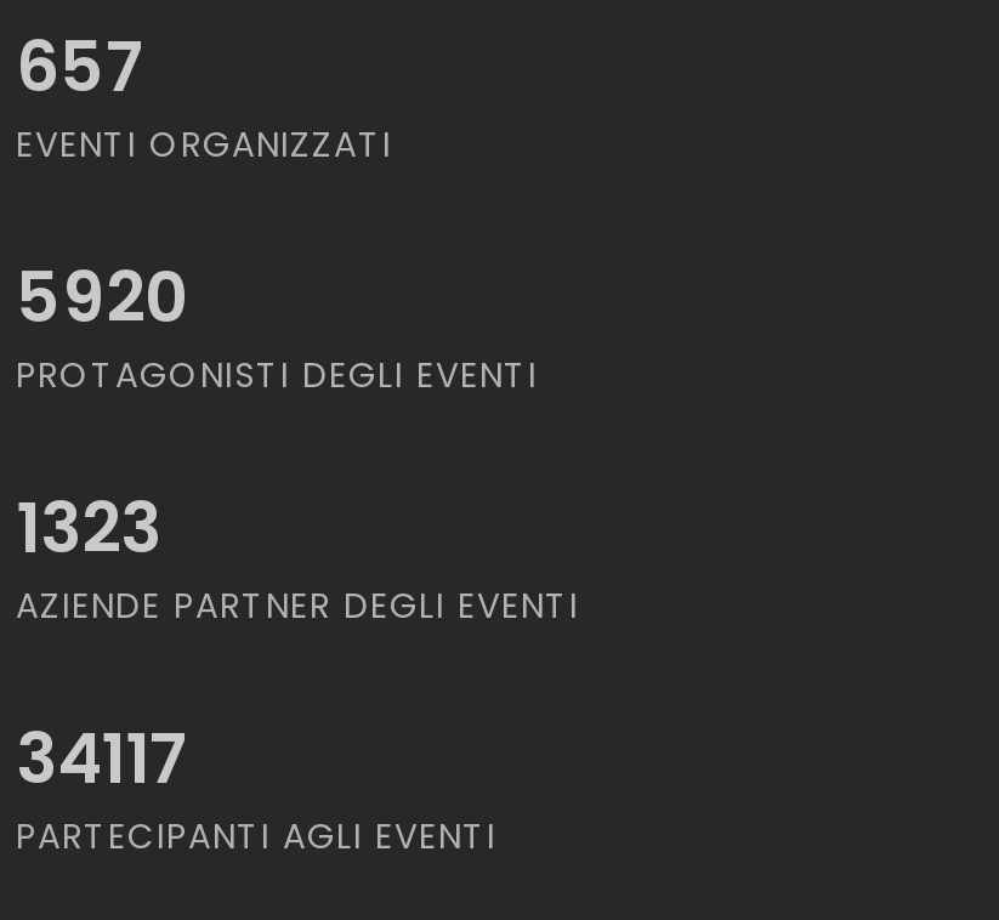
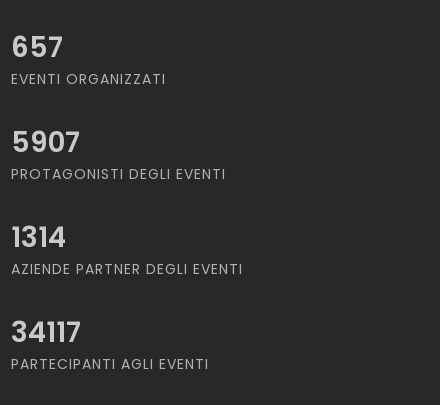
[16,251,186,346] 5920 -> [11,123,80,162] 5907
[16,482,161,577] 1323 -> [11,218,66,257] 1314

